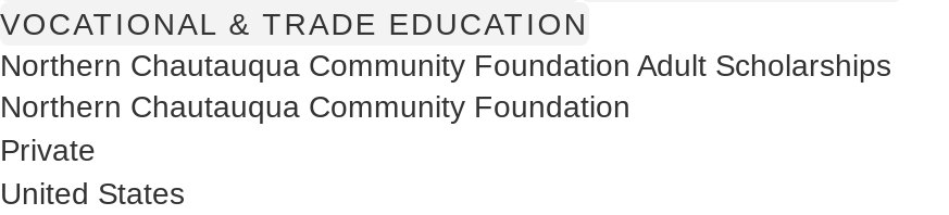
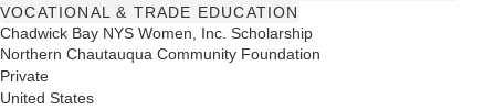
[0,48,891,83] Northern Chautauqua Community Foundation Adult Scholarships -> [0,24,313,42] Chadwick Bay NYS Women, Inc. Scholarship

